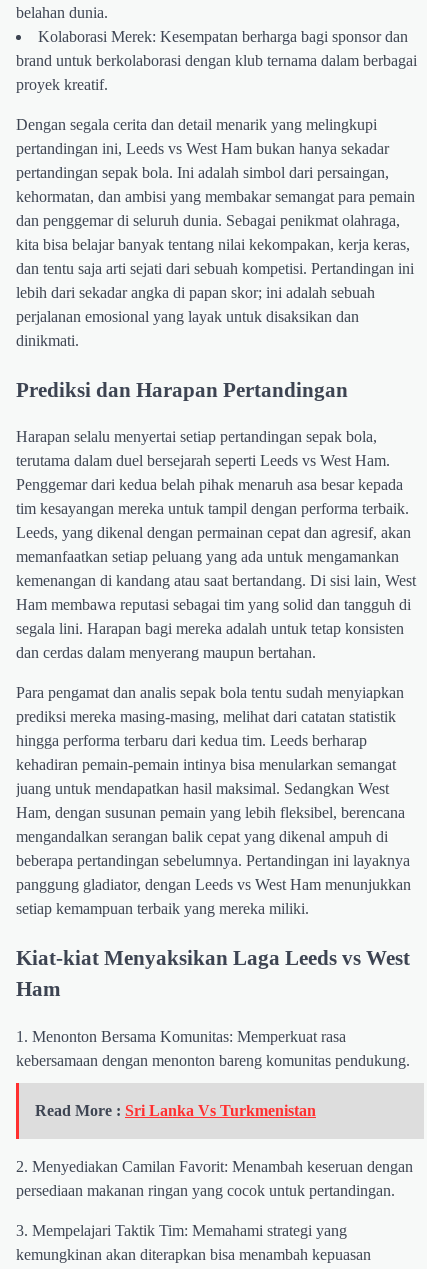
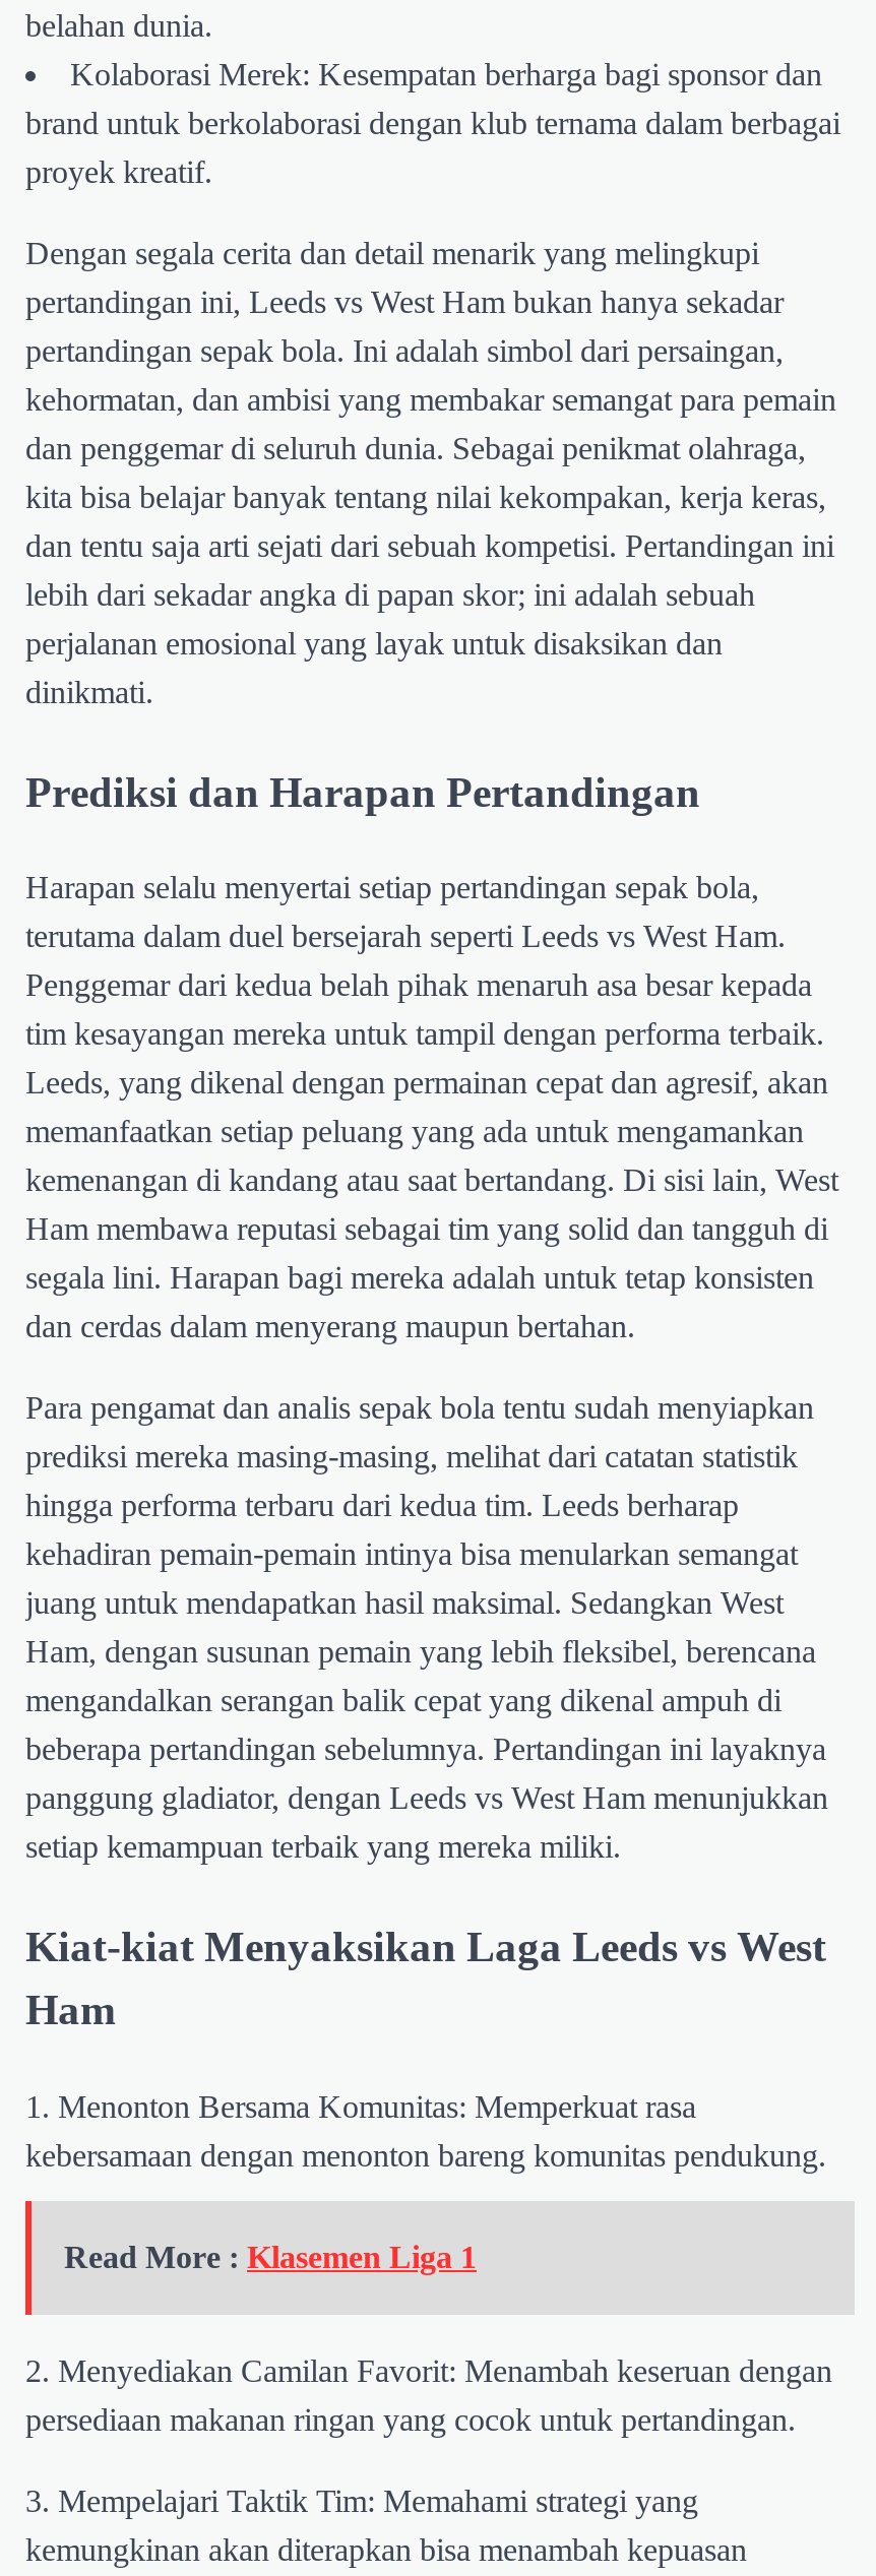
[35,1102,316,1119] Read More : Sri Lanka Vs Turkmenistan -> [64,2240,477,2274] Read More : Klasemen Liga 1

